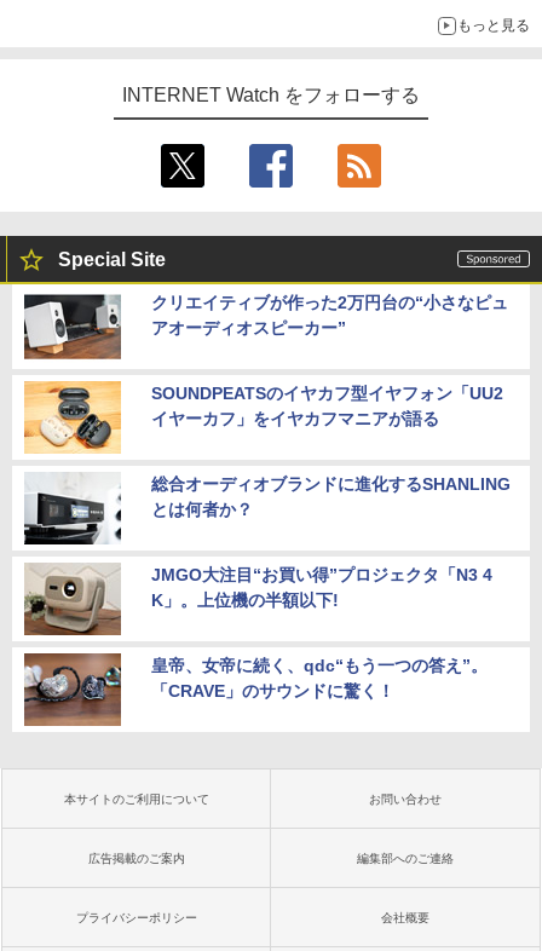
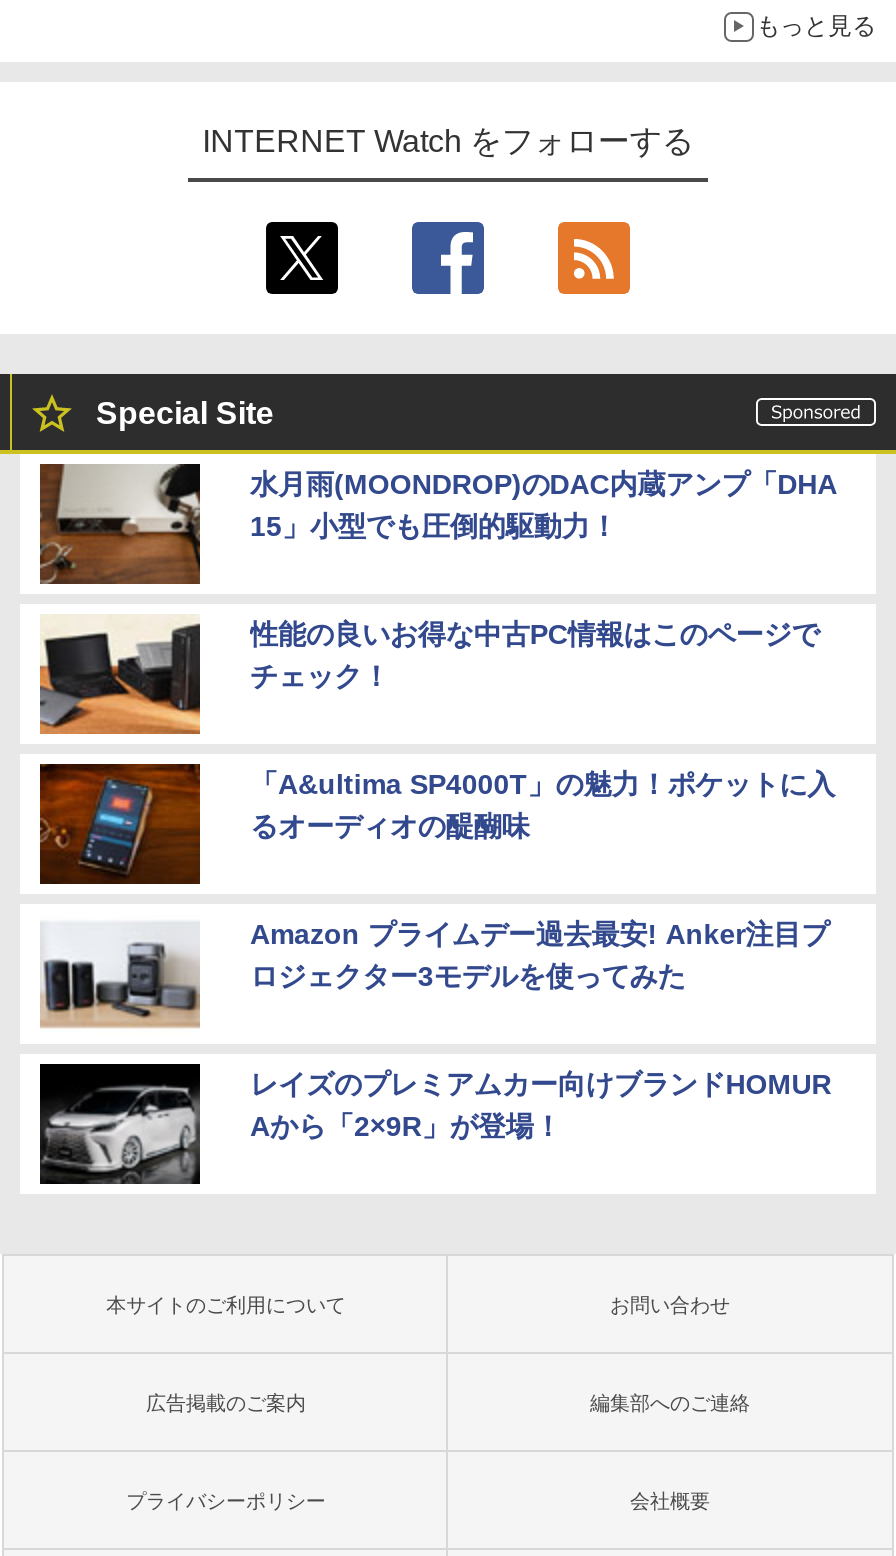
[23,290,508,363] [image] | クリエイティブが作った2万円台の“小さなピュ | アオーディオスピーカー” -> [38,462,837,586] [image] | 水月雨(MOONDROP)のDAC内蔵アンプ「DHA | 15」小型でも圧倒的駆動力！
[23,381,503,453] [image] | SOUNDPEATSのイヤカフ型イヤフォン「UU2 | イヤーカフ」をイヤカフマニアが語る -> [38,616,819,734] [image] | 性能の良いお得な中古PC情報はこのページで | チェック！
[23,472,510,544] [image] | 総合オーディオブランドに進化するSHANLING | とは何者か？ -> [38,762,835,886] [image] | 「A&ultima SP4000T」の魅力！ポケットに入 | るオーディオの醍醐味
[23,563,492,636] [image] | JMGO大注目“お買い得”プロジェクタ「N3 4 | K」。上位機の半額以下! -> [40,916,829,1034] [image] | Amazon プライムデー過去最安! Anker注目プ | ロジェクター3モデルを使ってみた
[23,652,487,727] [image] | 皇帝、女帝に続く、qdc“もう一つの答え”。 | 「CRAVE」のサウンドに驚く！ -> [38,1062,831,1186] [image] | レイズのプレミアムカー向けブランドHOMUR | Aから「2×9R」が登場！

